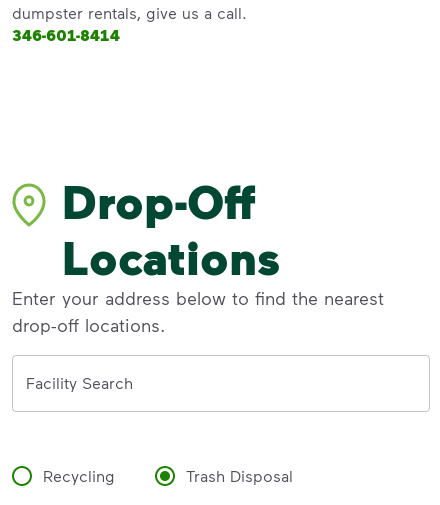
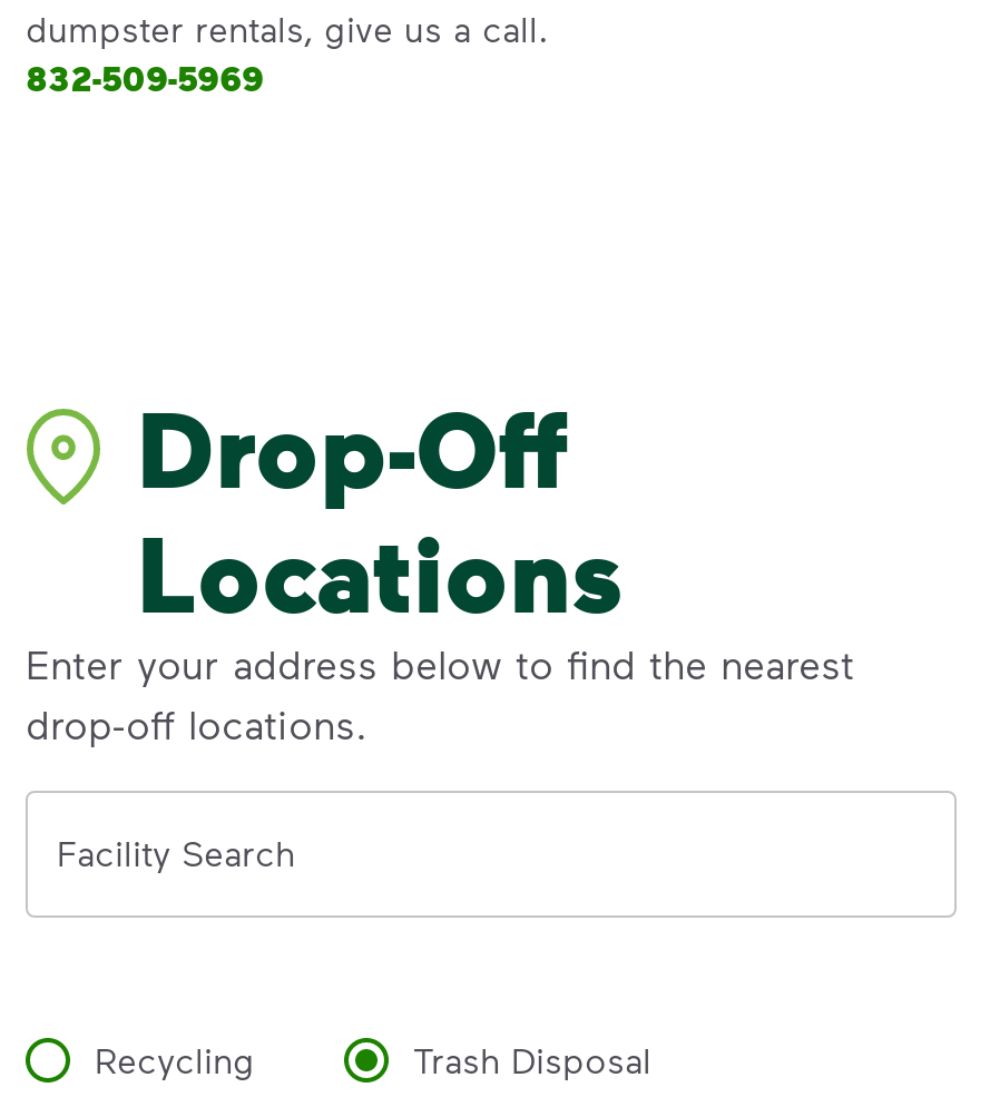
[12,25,120,45] 346-601-8414 -> [26,56,264,100] 832-509-5969

